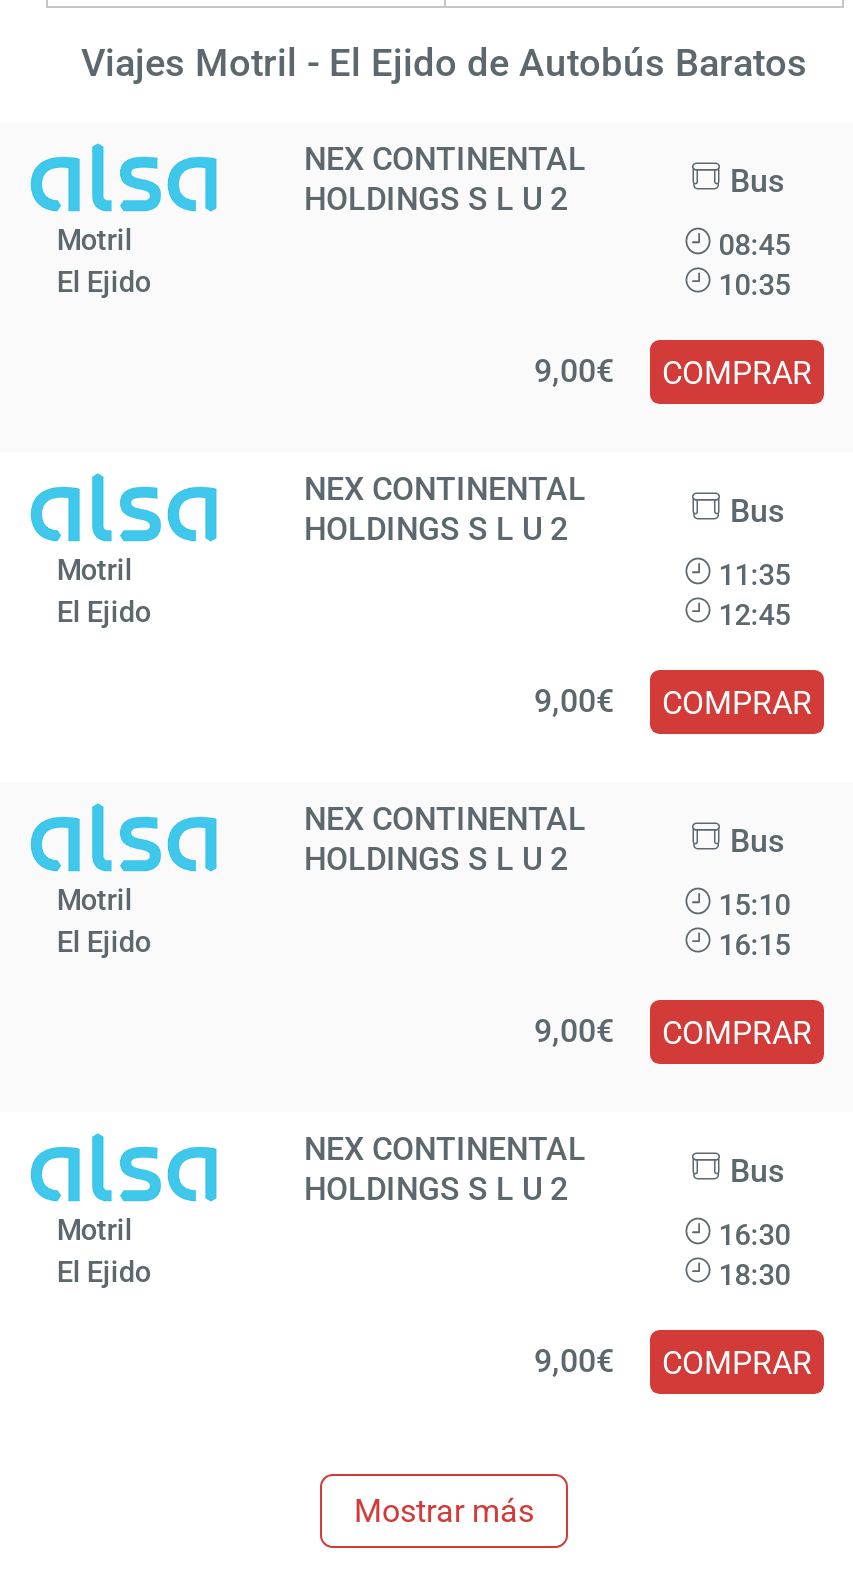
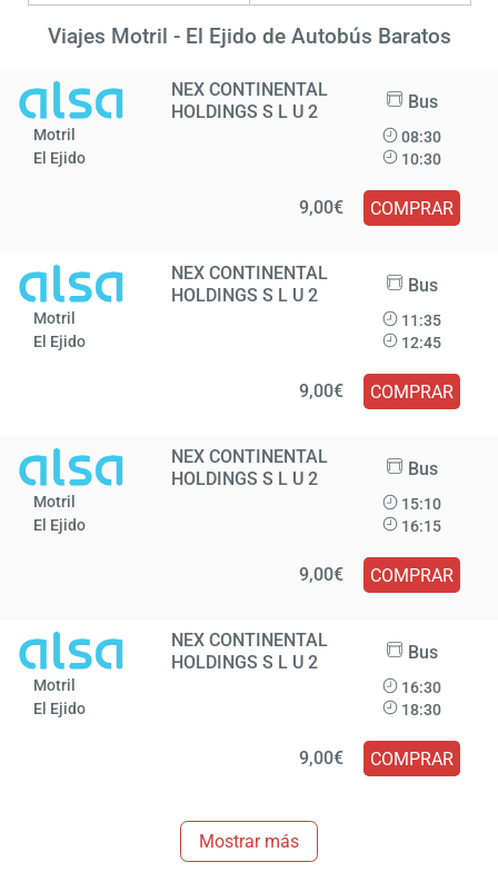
[712,230,790,264] 08:45 -> [398,129,442,148] 08:30
[712,268,790,302] 10:35 -> [398,150,442,169] 10:30

